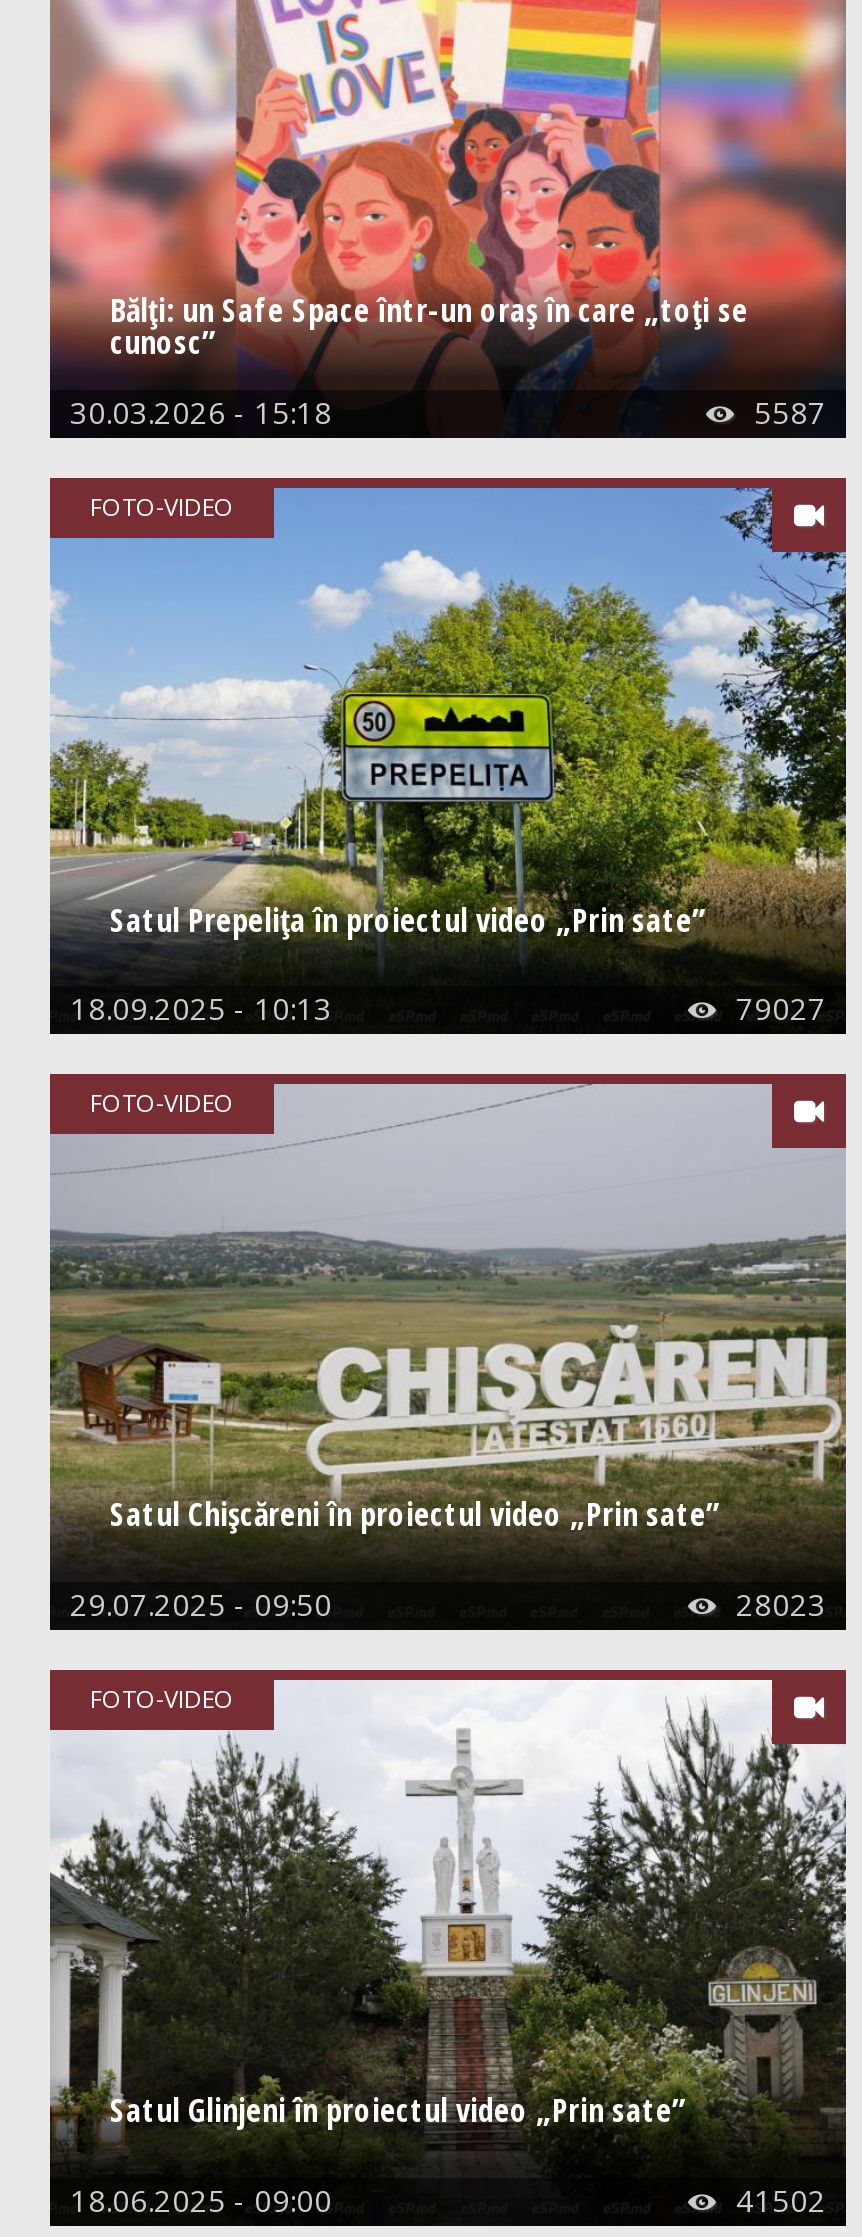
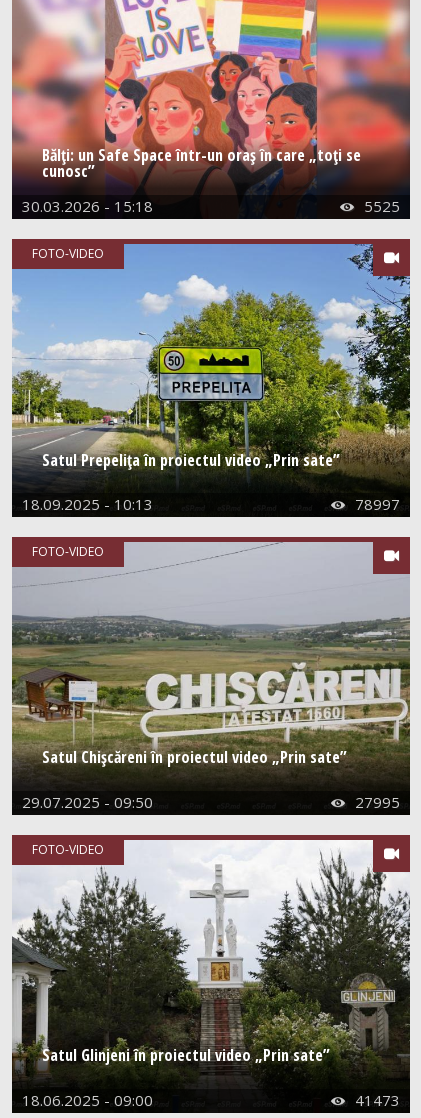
[754,392,826,432] 5587 -> [364,196,400,216] 5525
[736,987,826,1027] 79027 -> [355,494,400,514] 78997
[736,1583,826,1623] 28023 -> [355,792,400,812] 27995
[736,2179,826,2219] 41502 -> [355,1089,400,1109] 41473

